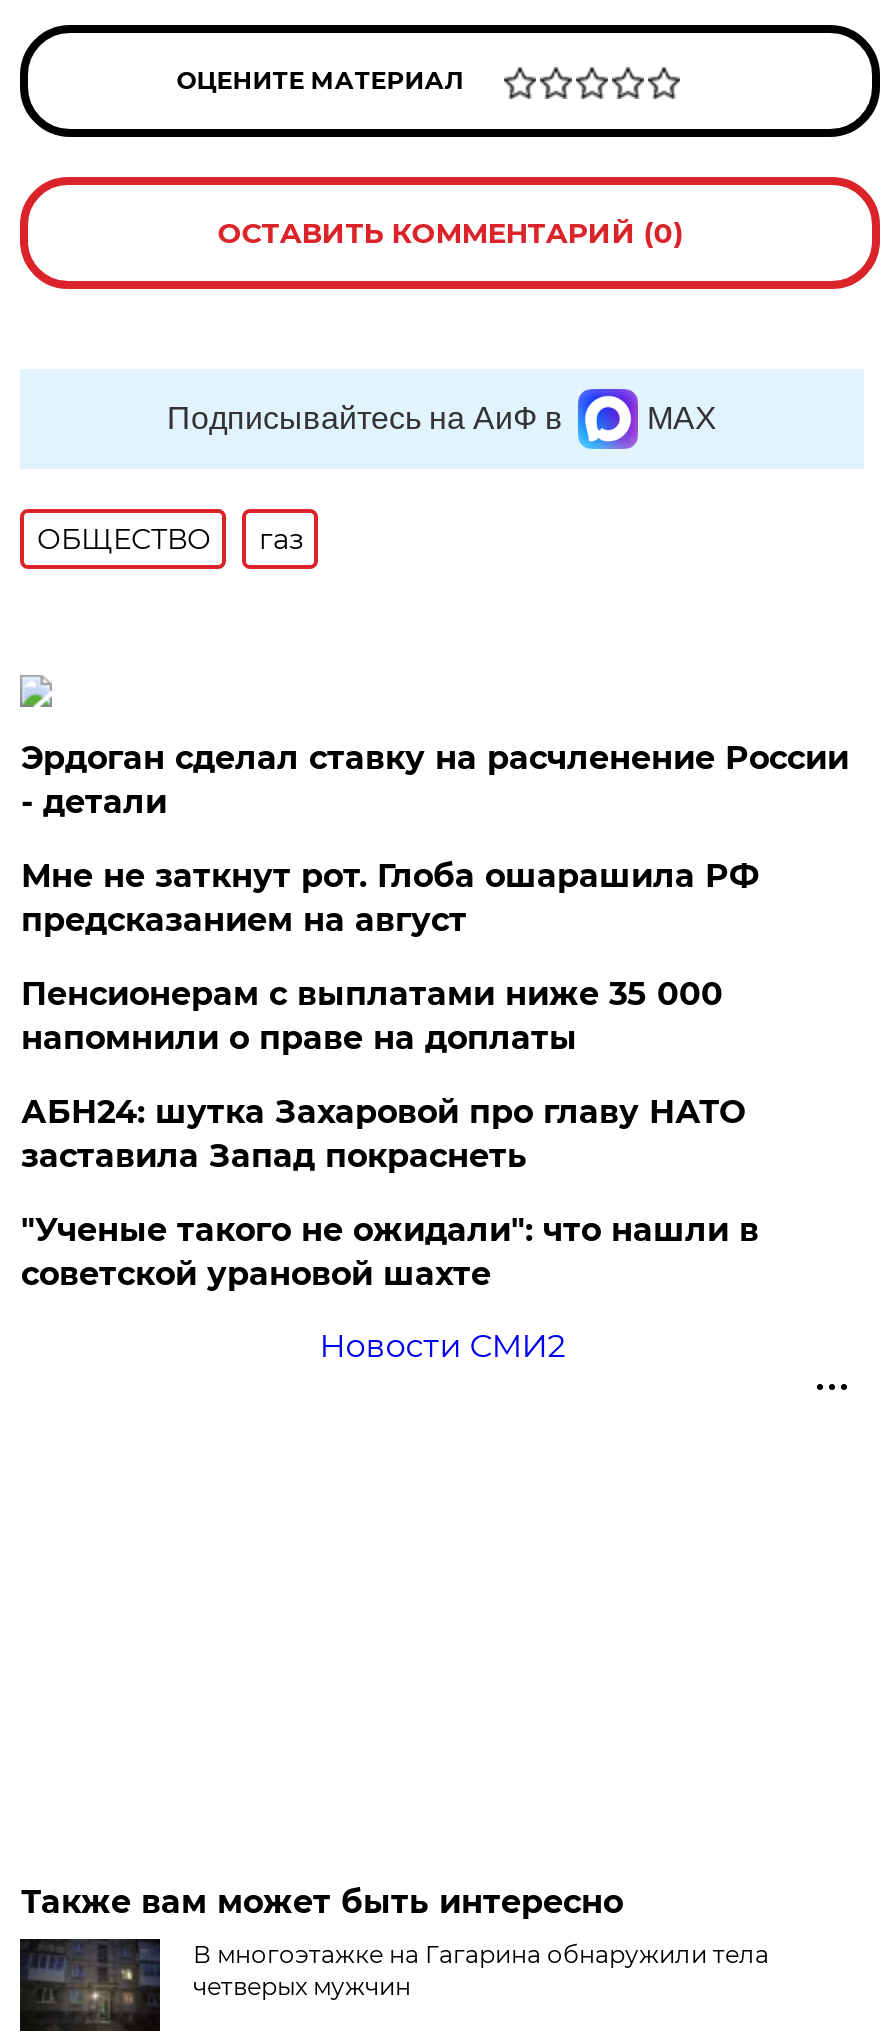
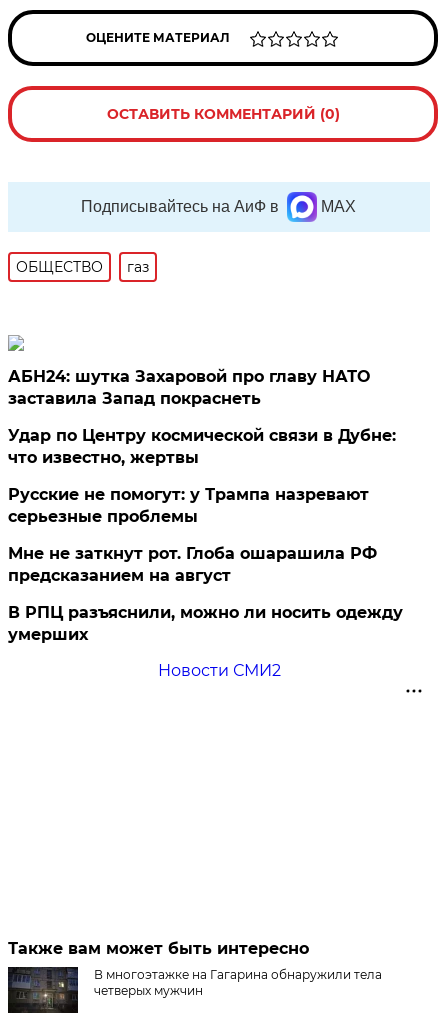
[21,739,849,1057] Эрдоган сделал ставку на расчленение России | - детали | Пенсионерам с выплатами ниже 35 000 | напомнили о праве на доплаты -> none
moved [21,857,759,939] -> [8,544,377,585]: Мне не заткнут рот. Глоба ошарашила РФ | предсказанием на август
moved [21,1093,745,1175] -> [8,367,370,408]: АБН24: шутка Захаровой про главу НАТО | заставила Запад покраснеть
[21,1211,759,1293] "Ученые такого не ожидали": что нашли в | советской урановой шахте -> [8,426,403,644] Удар по Центру космической связи в Дубне: | что известно, жертвы | Русские не помогут: у Трампа назревают | серьезные проблемы | В РПЦ разъяснили, можно ли носить одежду | умерших

